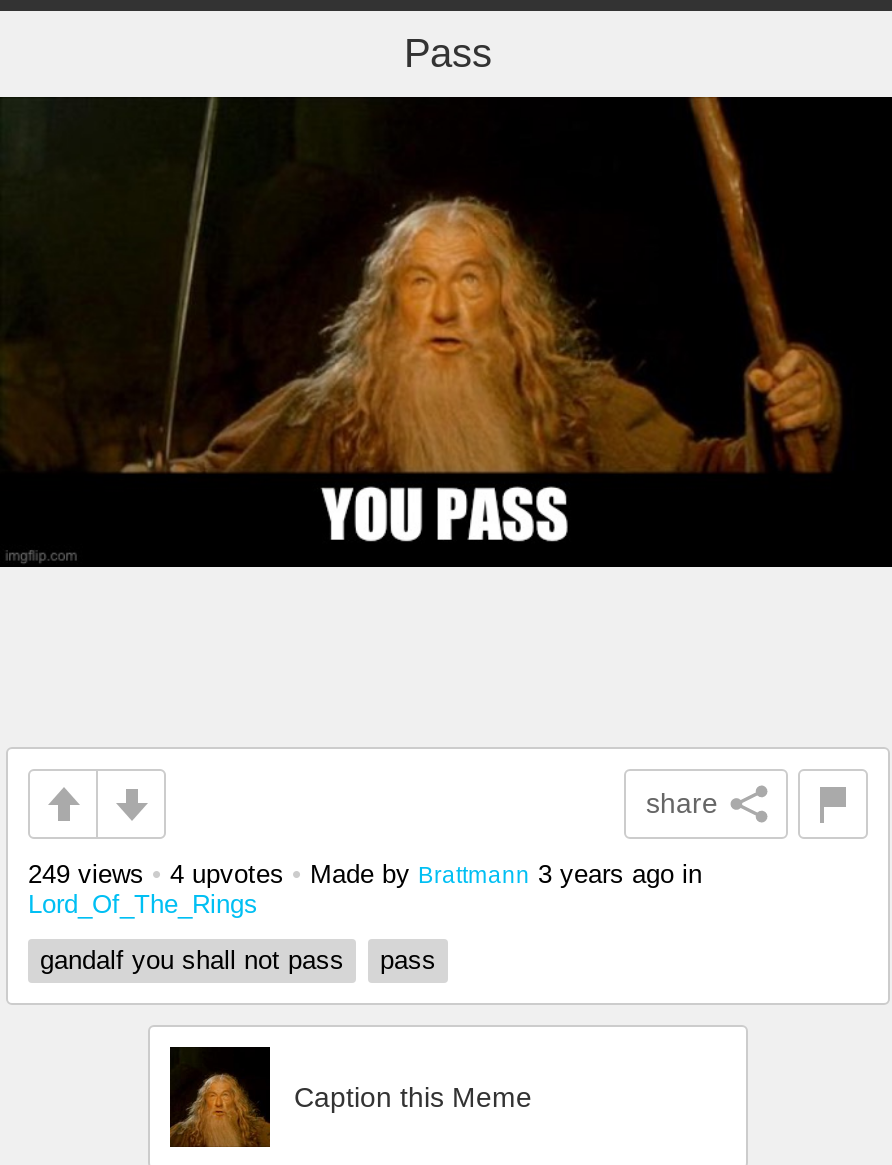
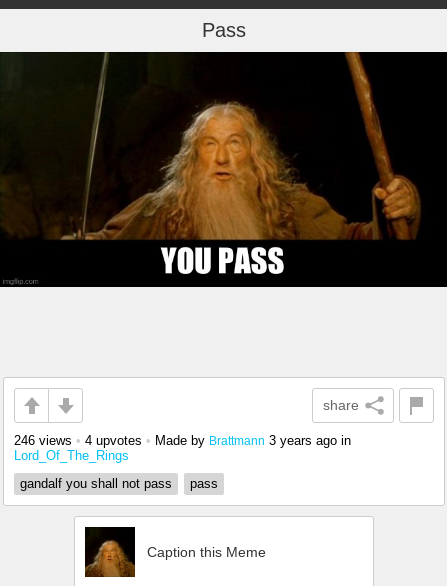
[28,859,702,889] 249 views • 4 upvotes • Made by Brattmann 3 years ago in -> [14,433,351,448] 246 views • 4 upvotes • Made by Brattmann 3 years ago in

